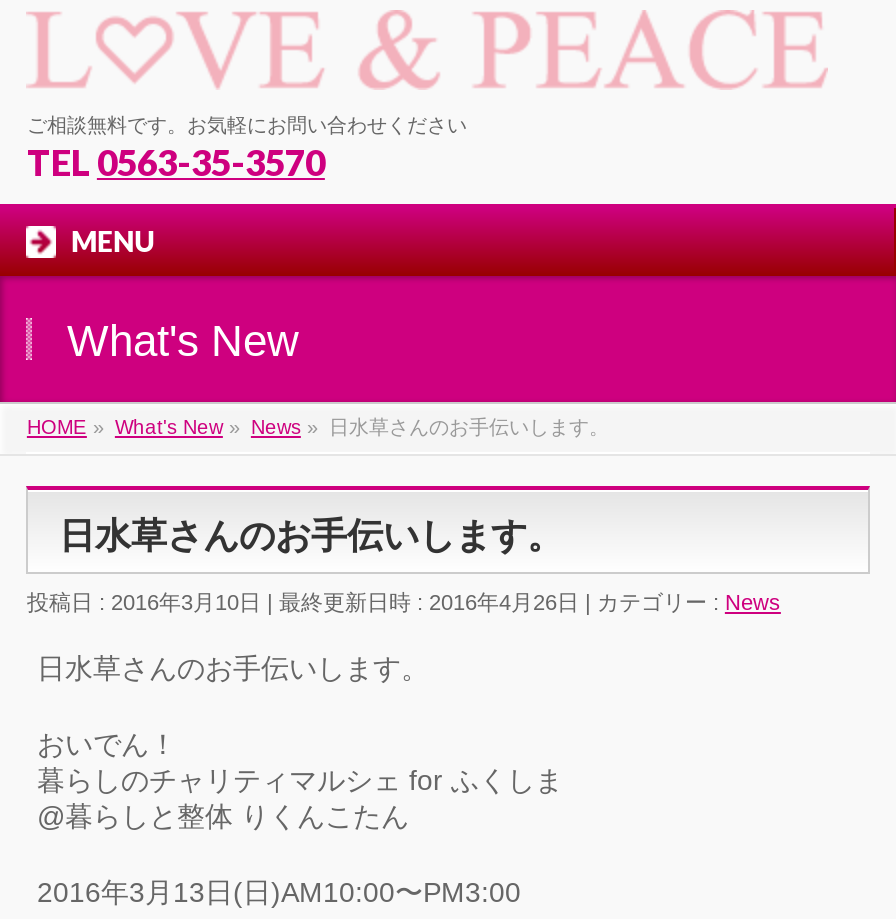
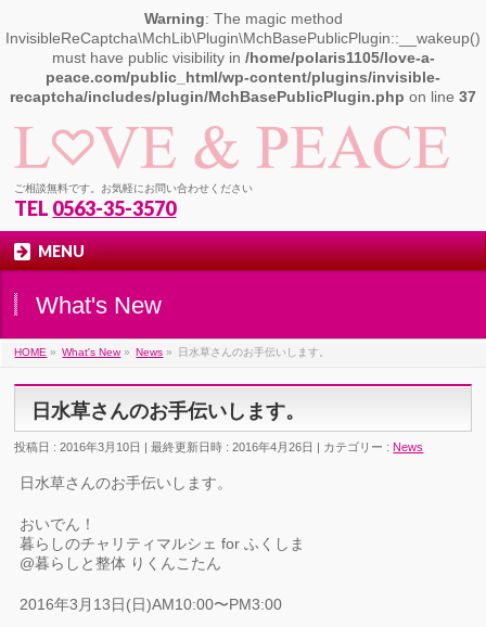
none -> [5,10,481,105] Warning: The magic method | InvisibleReCaptcha\MchLib\Plugin\MchBasePublicPlugin::__wakeup() | must have public visibility in /home/polaris1105/love-a- | peace.com/public_html/wp-content/plugins/invisible- | recaptcha/includes/plugin/MchBasePublicPlugin.php on line 37

